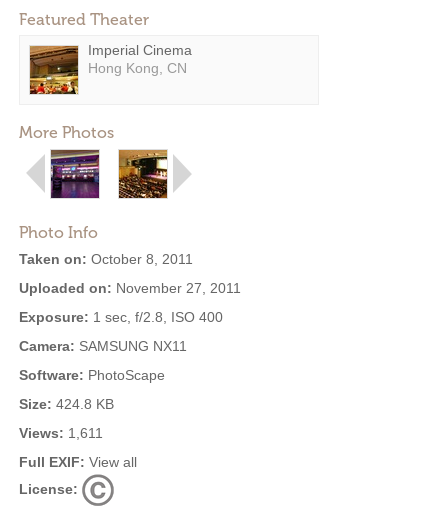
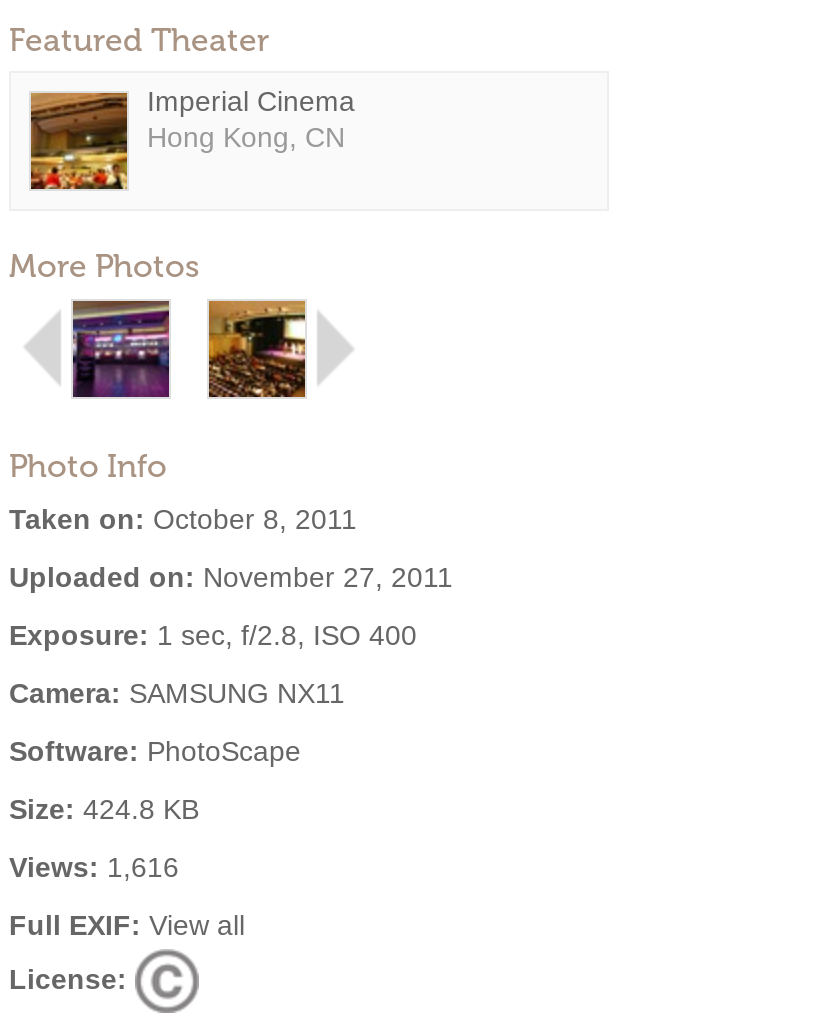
[19,425,103,441] Views: 1,611 -> [9,851,179,883] Views: 1,616

